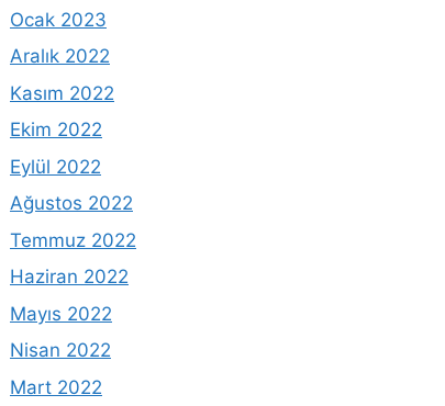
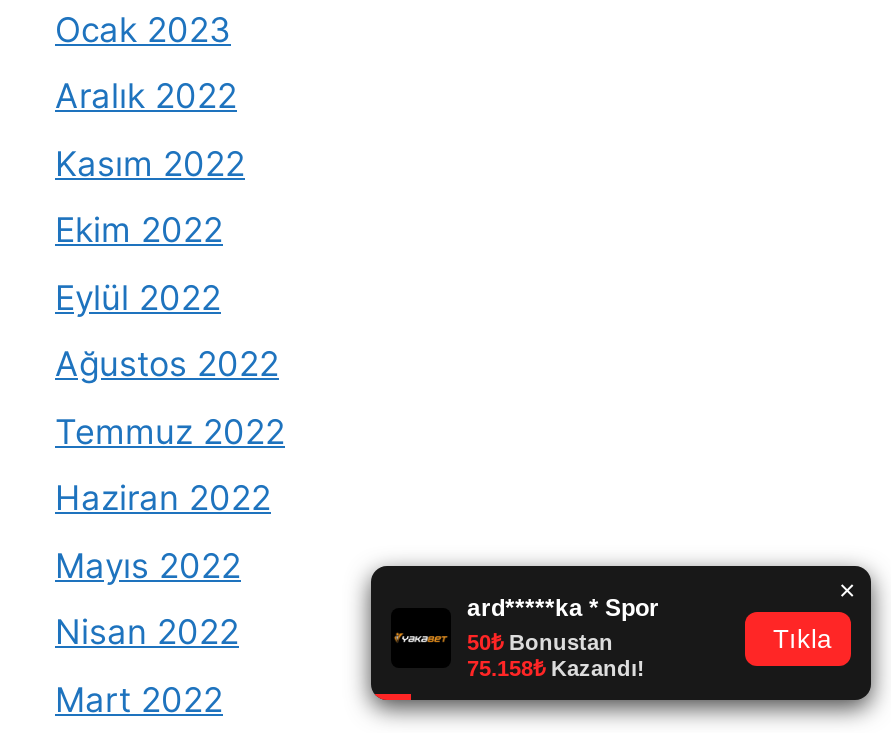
none -> [359,562,883,720] [image]

